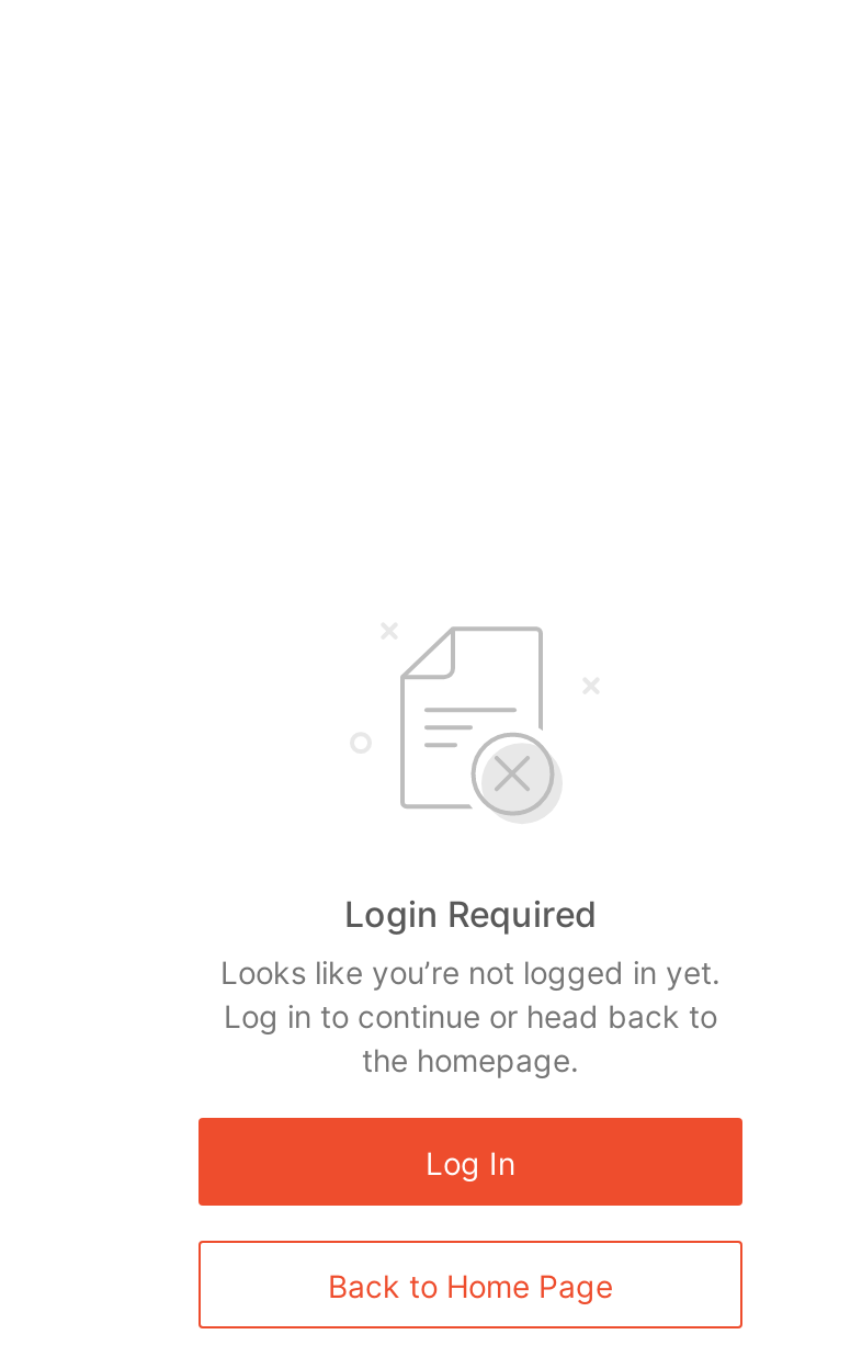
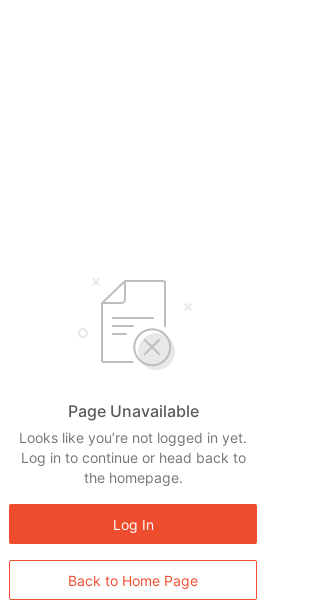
[344,892,597,936] Login Required -> [67,401,198,421] Page Unavailable

